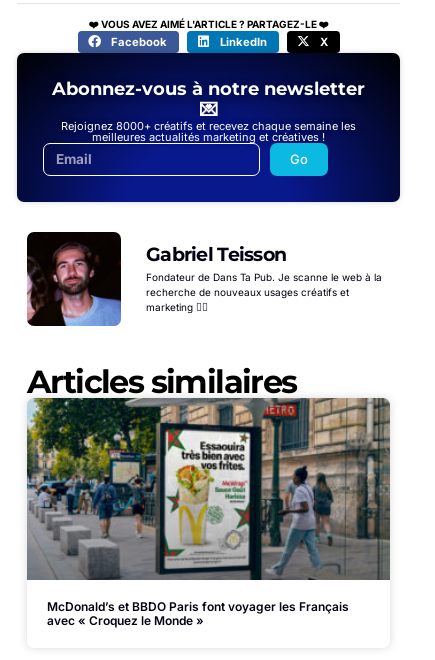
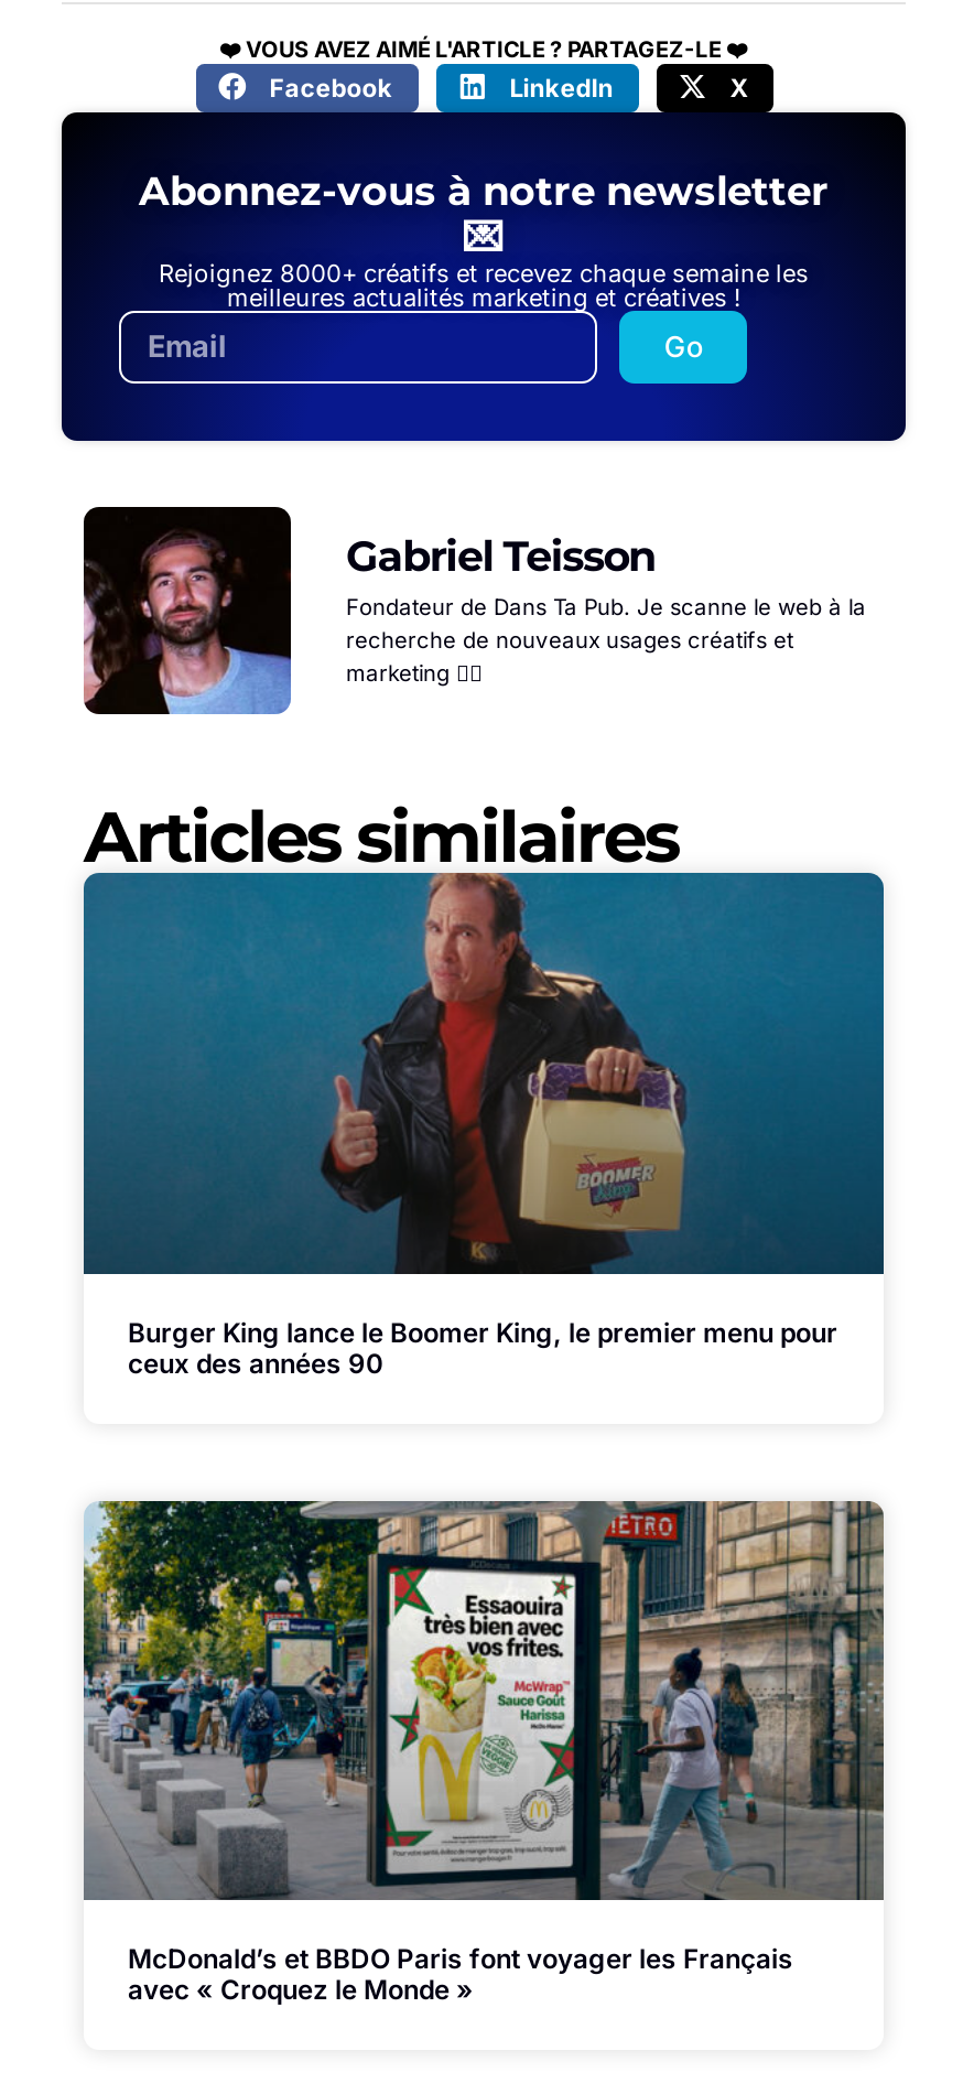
none -> [82,871,886,1379] [image] | Burger King lance le Boomer King, le premier menu pour | ceux des années 90

